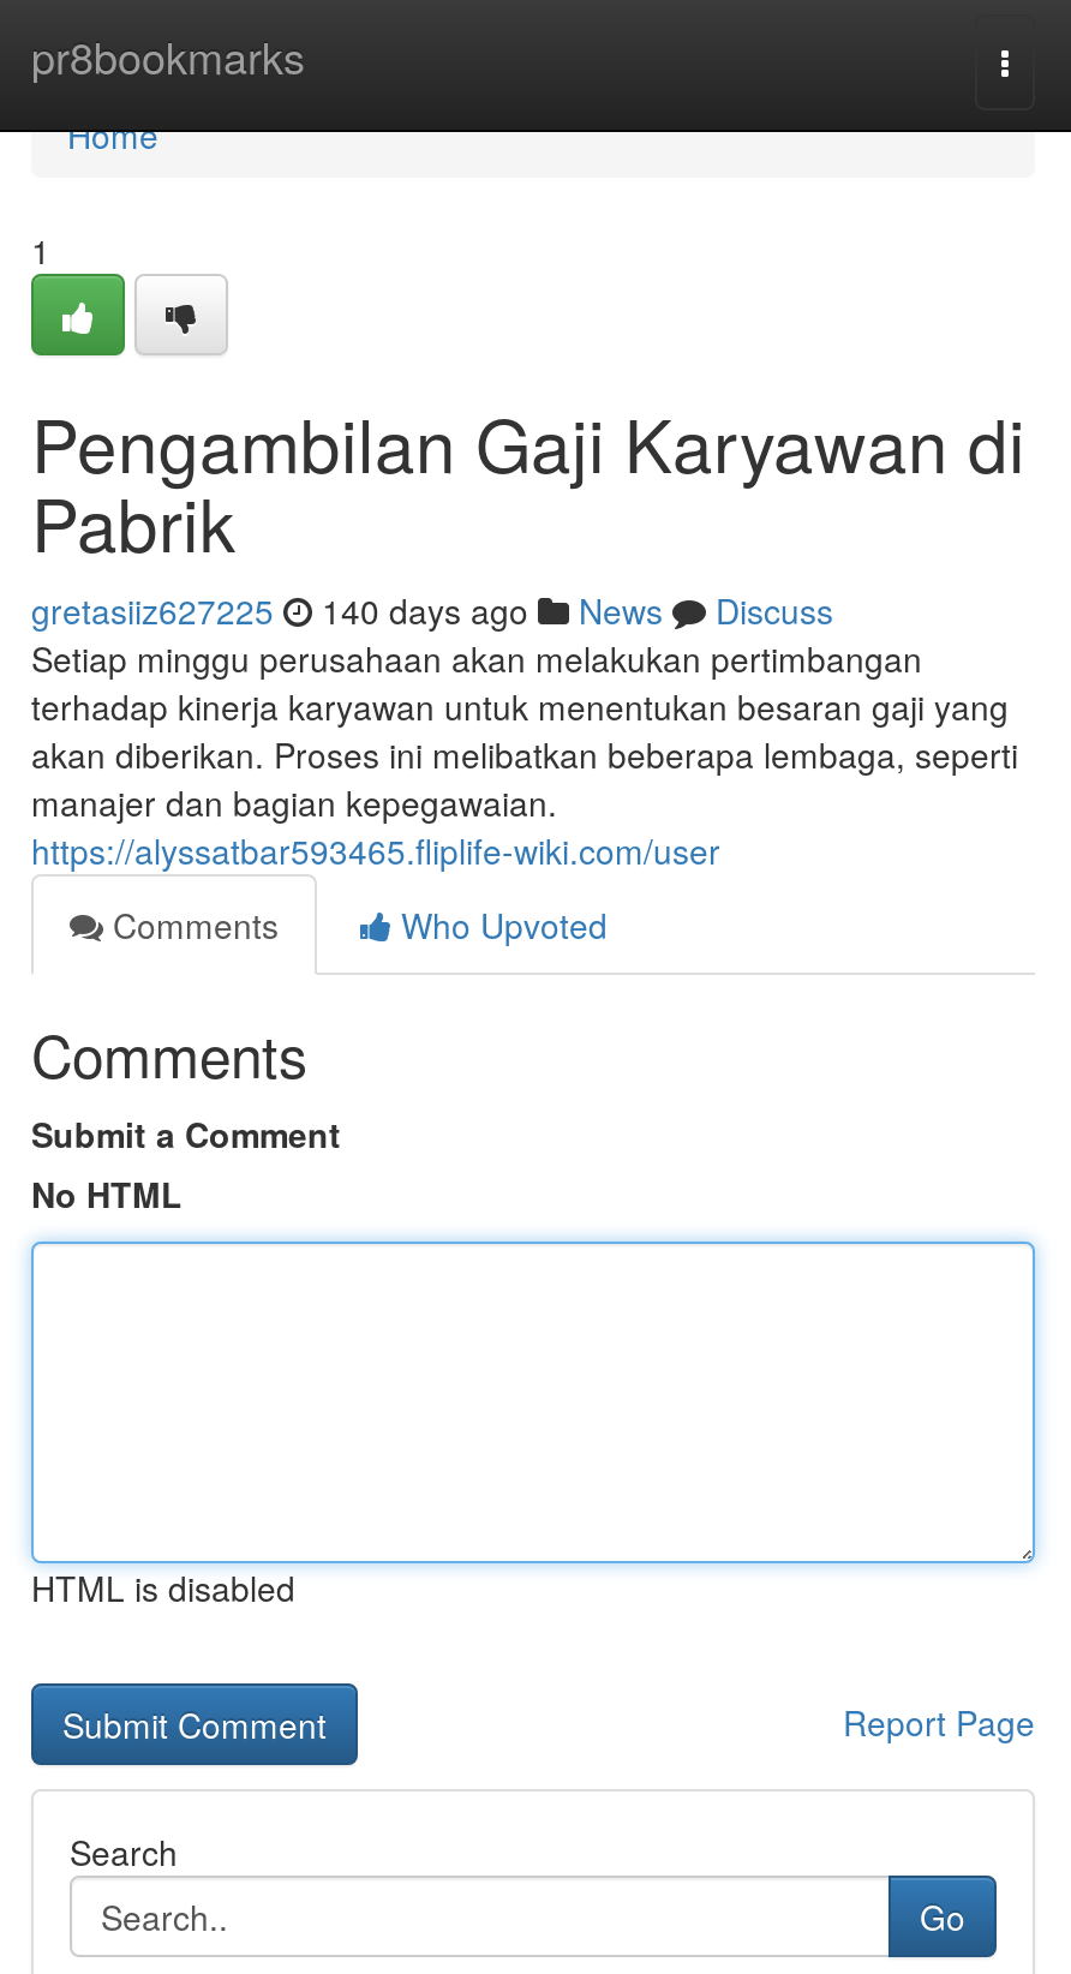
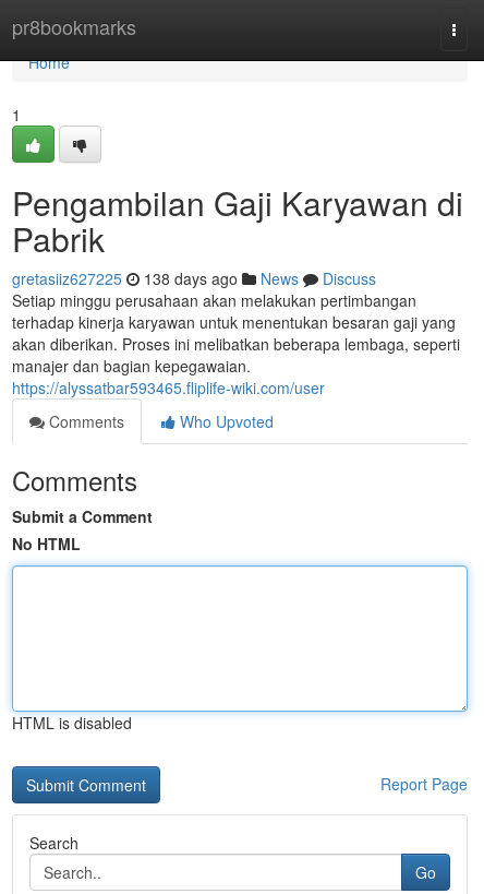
[31,586,833,634] gretasiiz627225 140 days ago News Discuss -> [12,267,376,289] gretasiiz627225 138 days ago News Discuss

